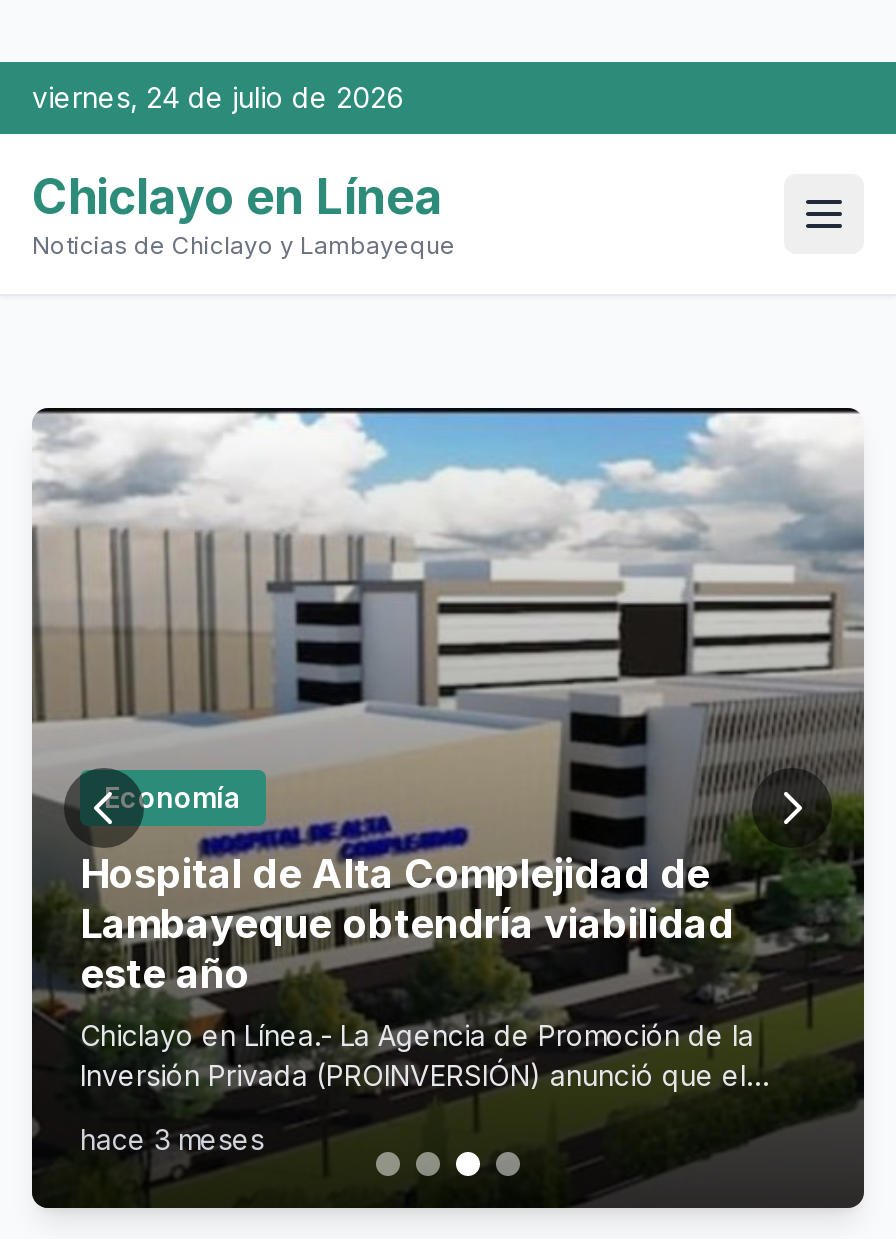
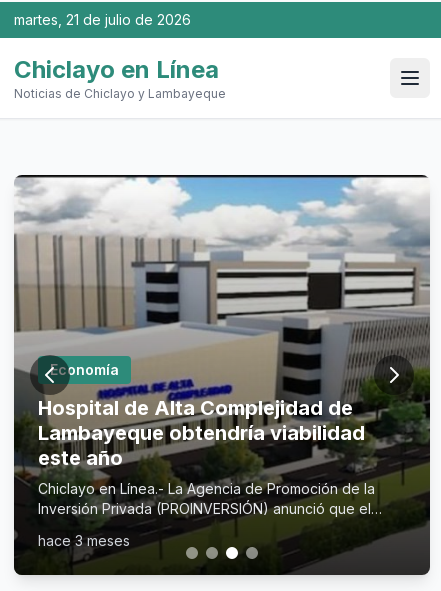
[32,80,404,114] viernes, 24 de julio de 2026 -> [14,11,191,28] martes, 21 de julio de 2026

